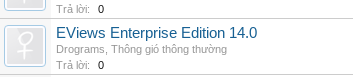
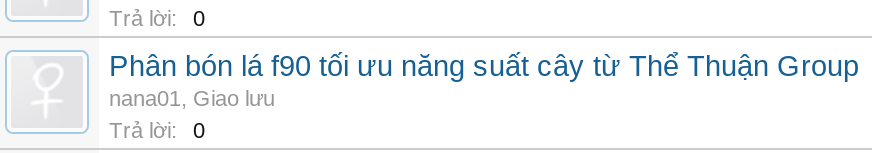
[56,25,257,55] EViews Enterprise Edition 14.0 | Drograms, Thông gió thông thường -> [109,50,859,110] Phân bón lá f90 tối ưu năng suất cây từ Thể Thuận Group | nana01, Giao lưu

